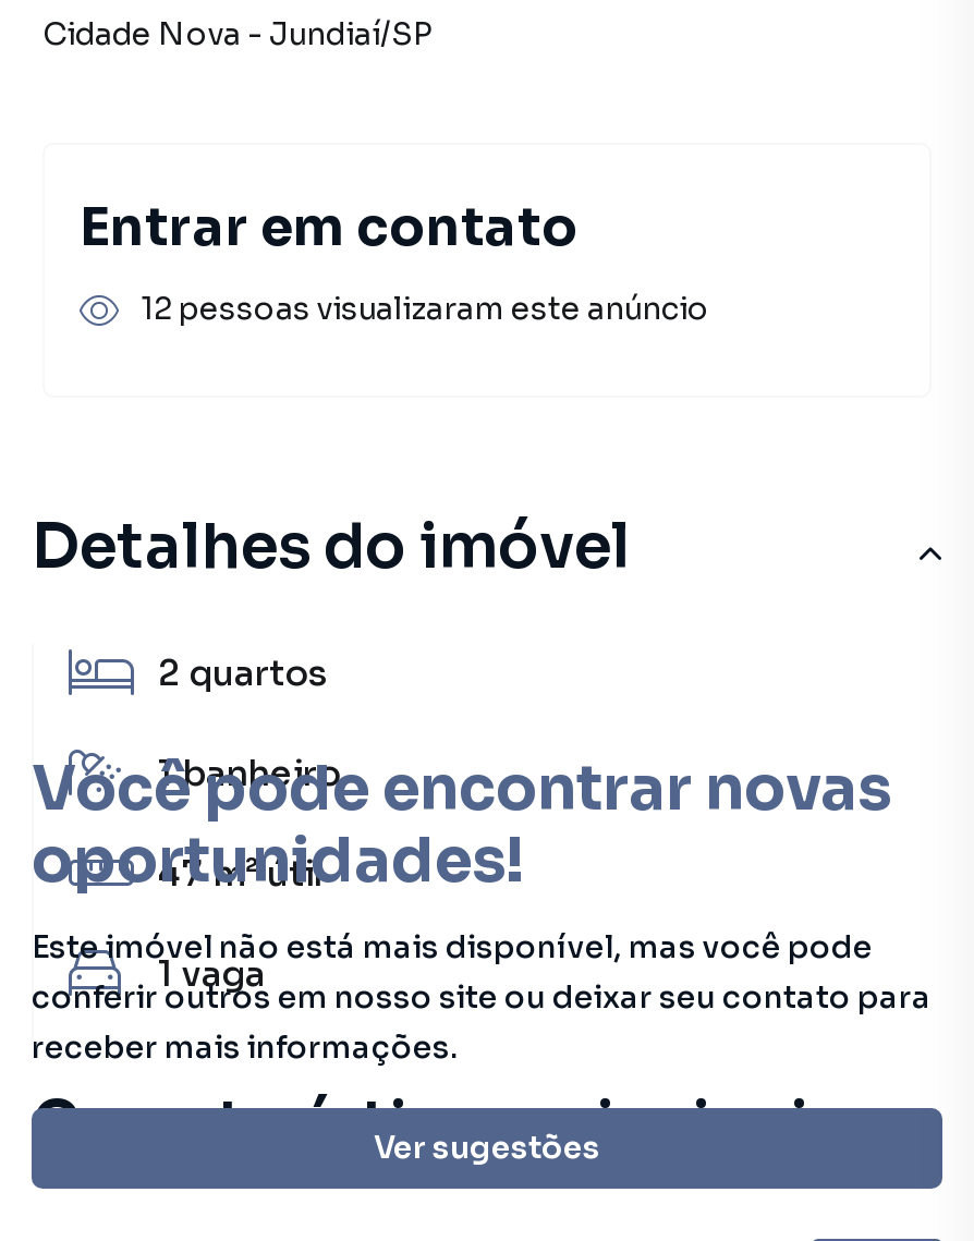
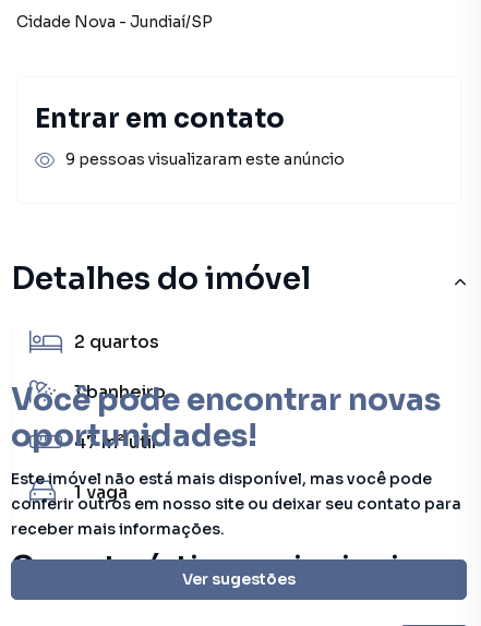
[141,289,709,328] 12 pessoas visualizaram este anúncio -> [65,149,345,169] 9 pessoas visualizaram este anúncio

